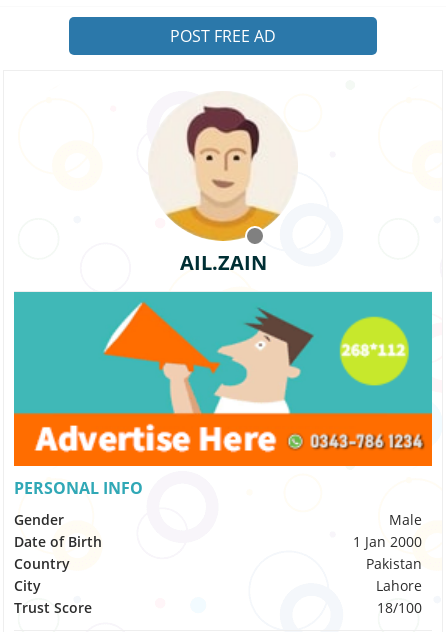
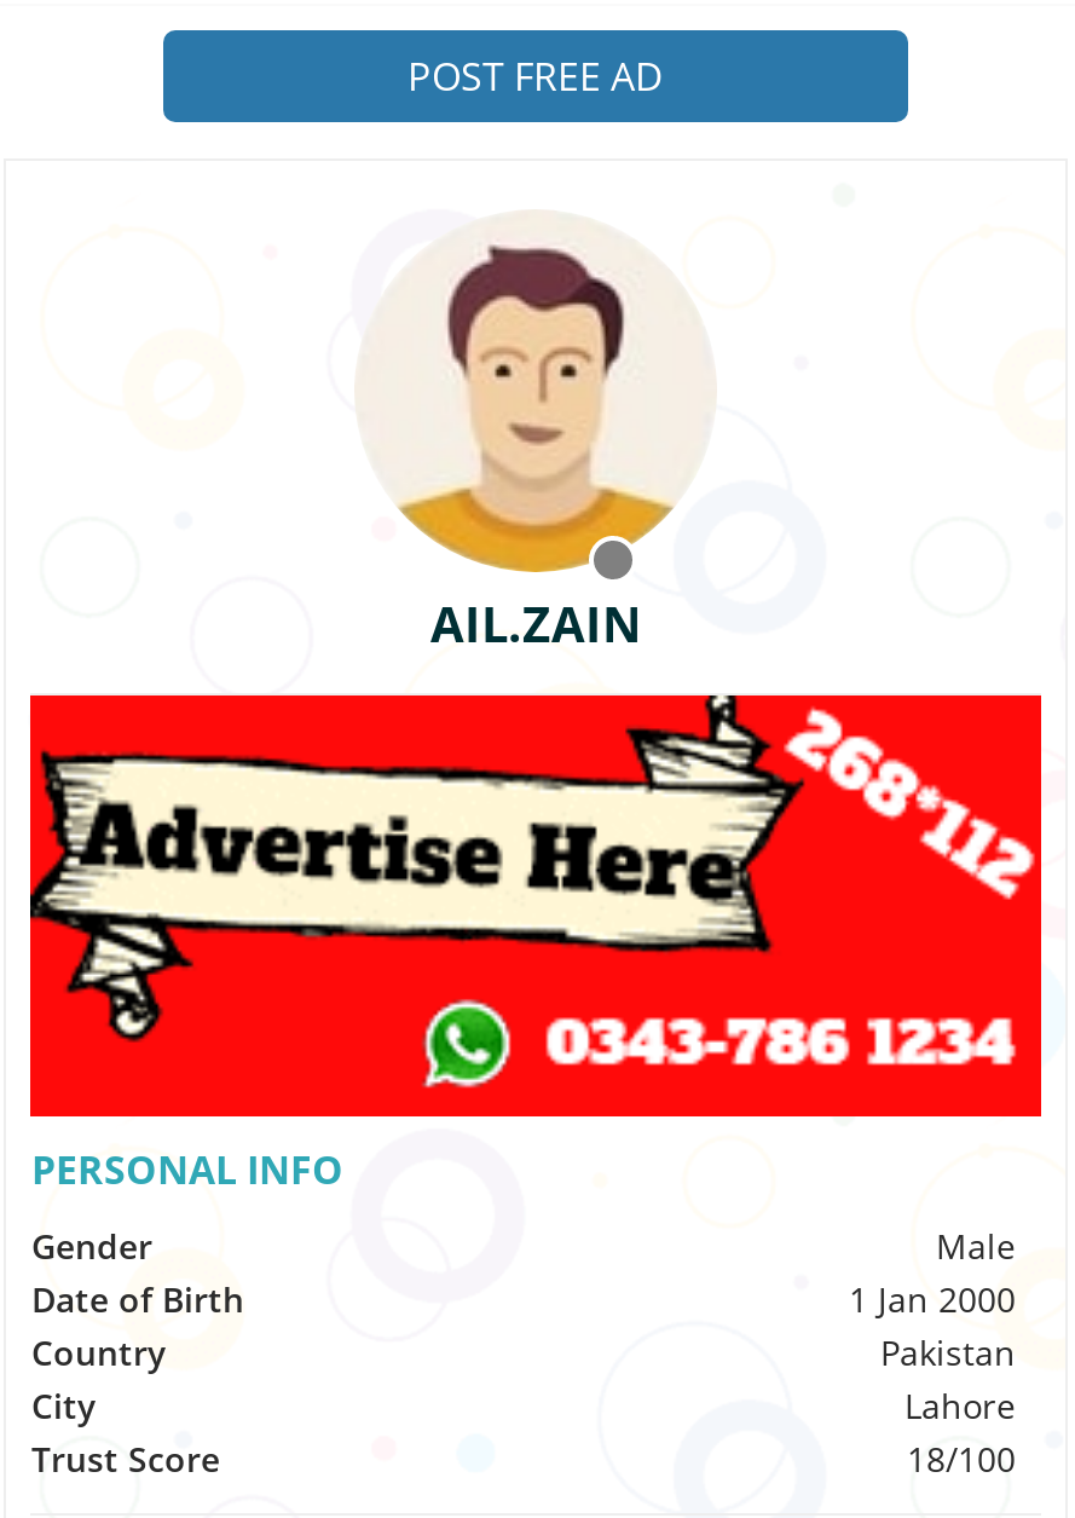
[13,291,433,466] [image] -> [28,693,1044,1119] [image]

